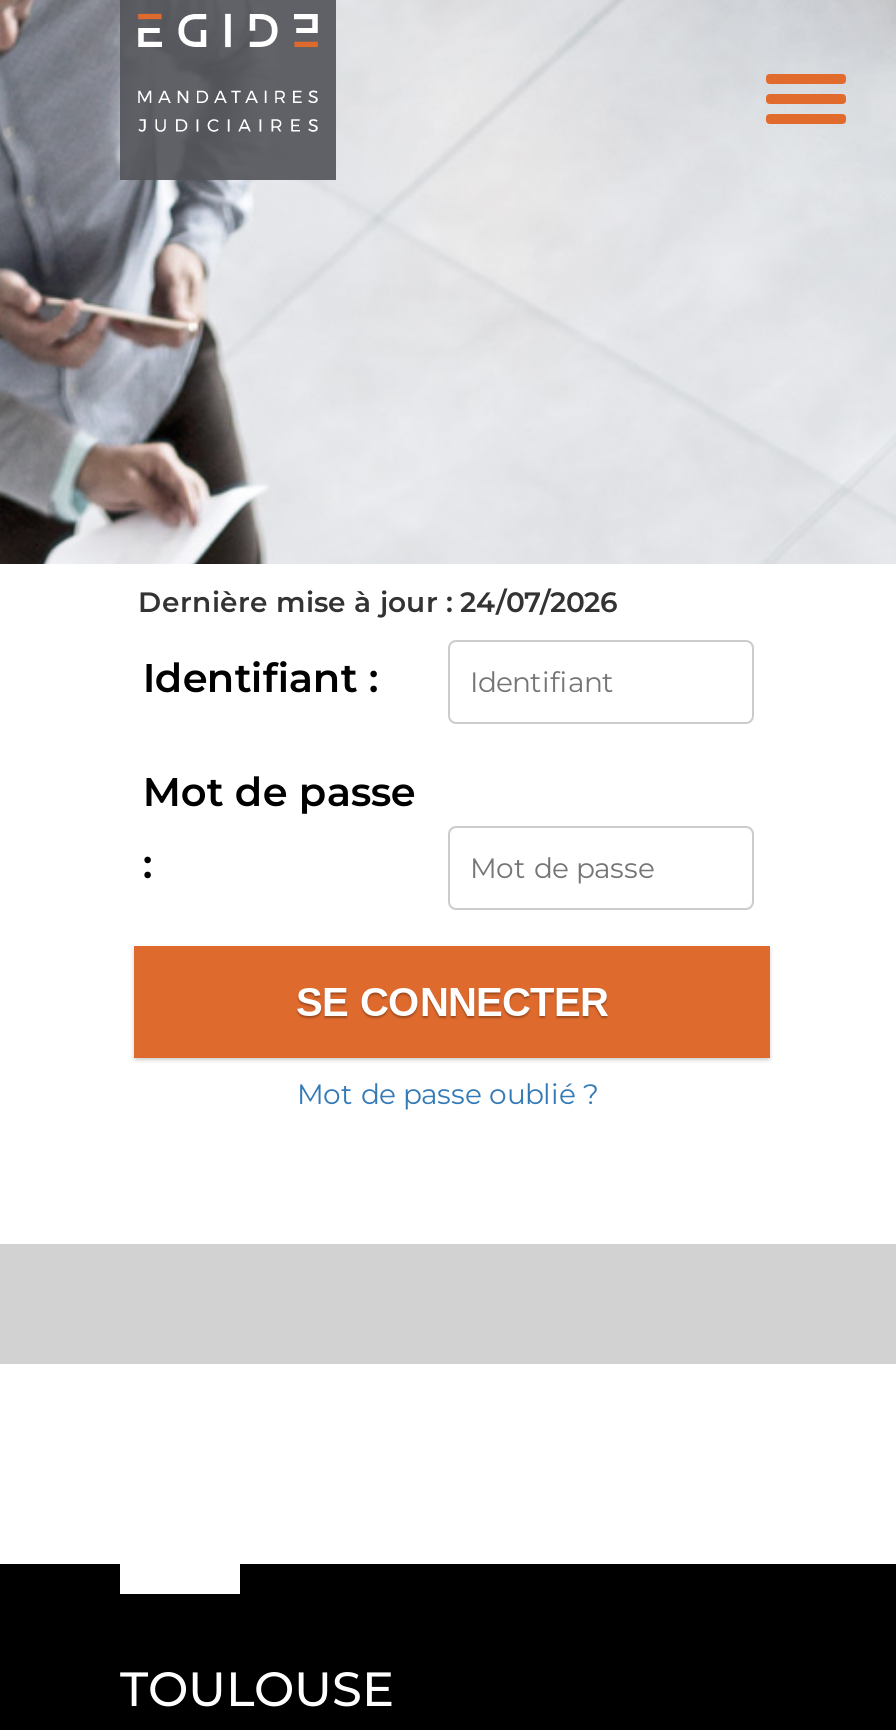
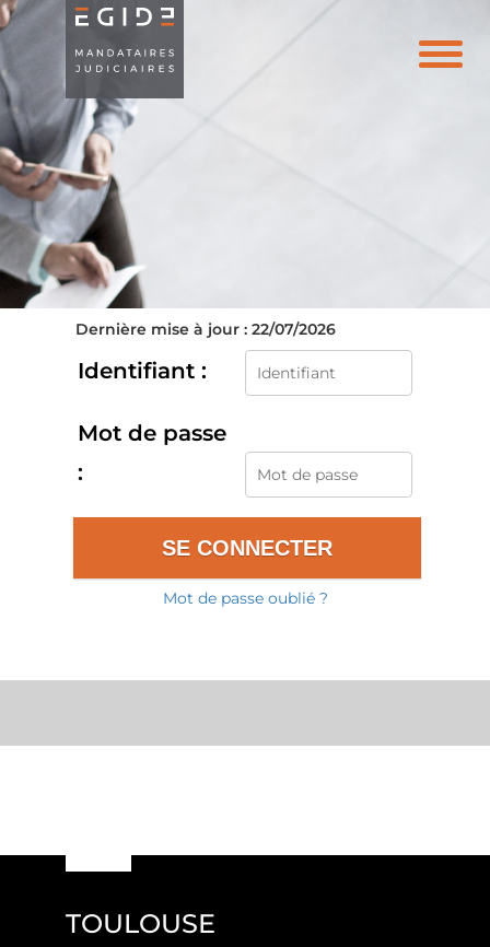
[138,584,618,620] Dernière mise à jour : 24/07/2026 -> [75,319,336,339] Dernière mise à jour : 22/07/2026

